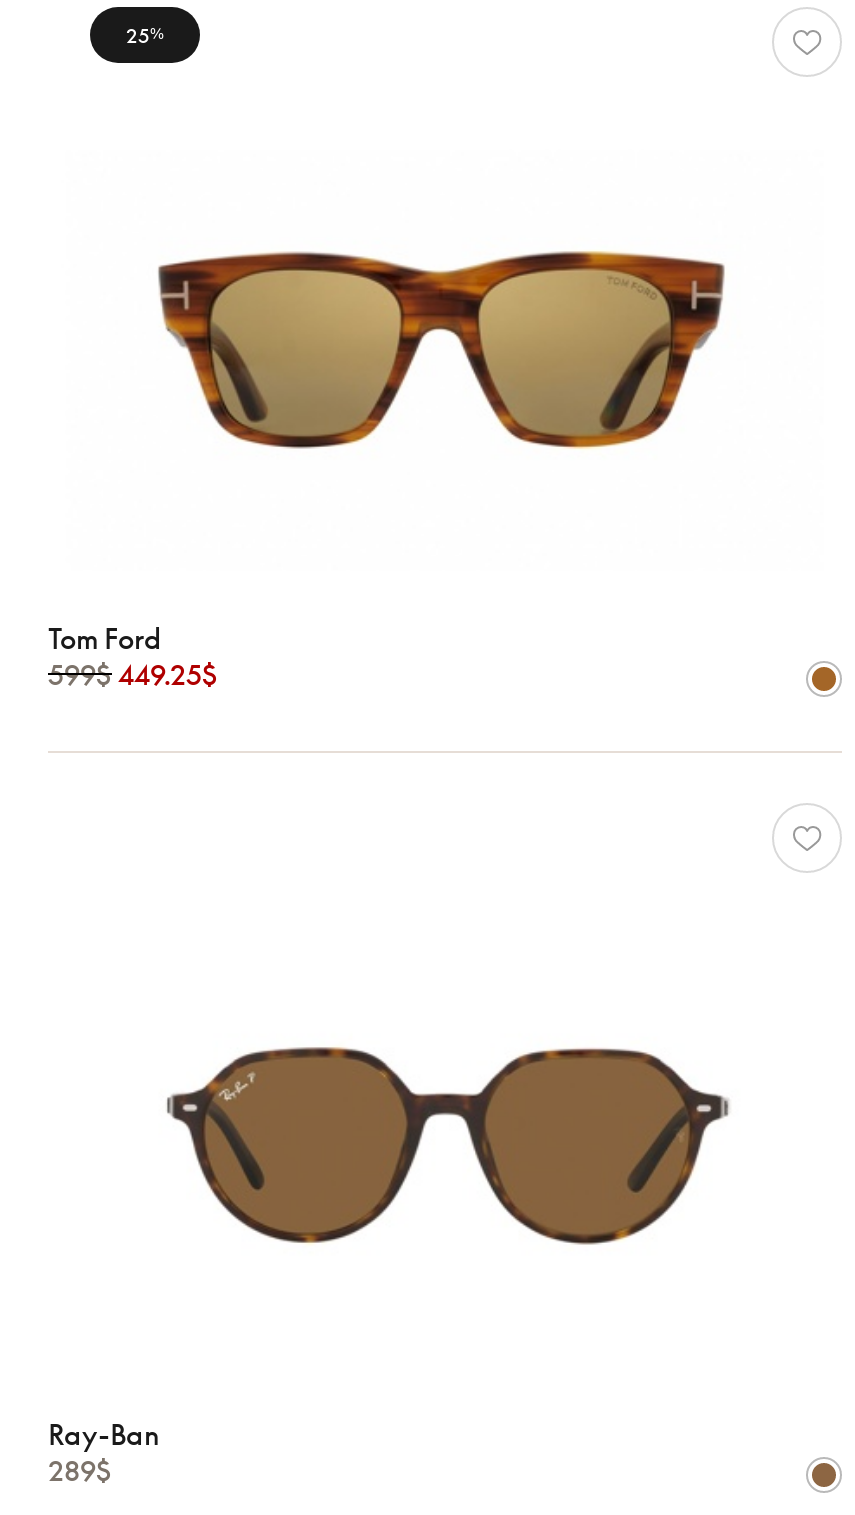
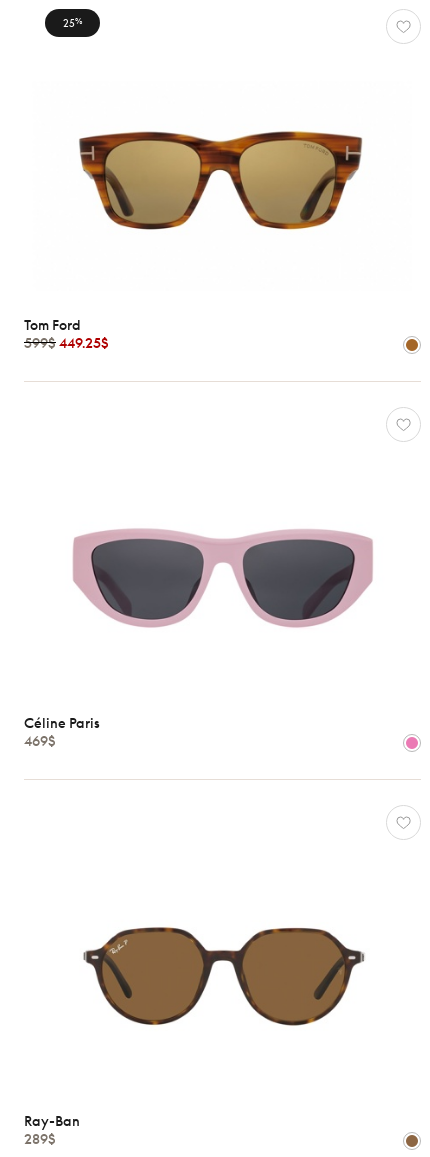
none -> [24,714,100,749] Céline Paris | 469$
none -> [72,530,373,627] [image]

